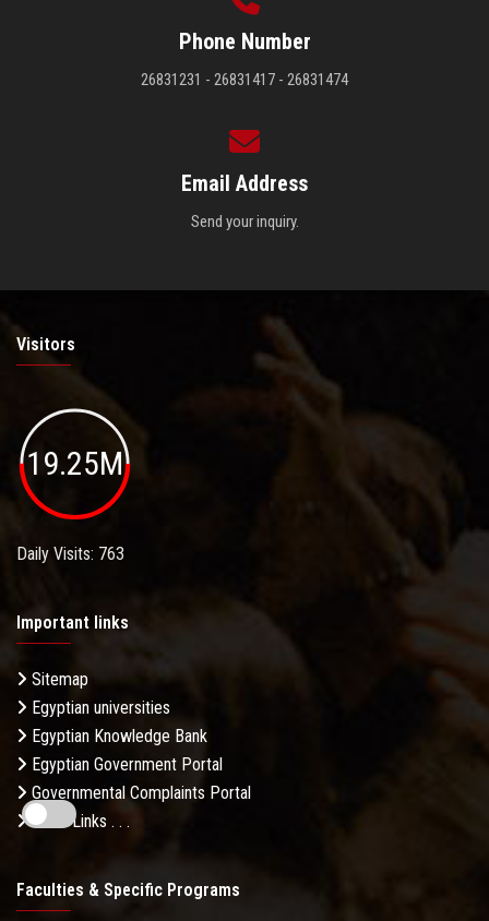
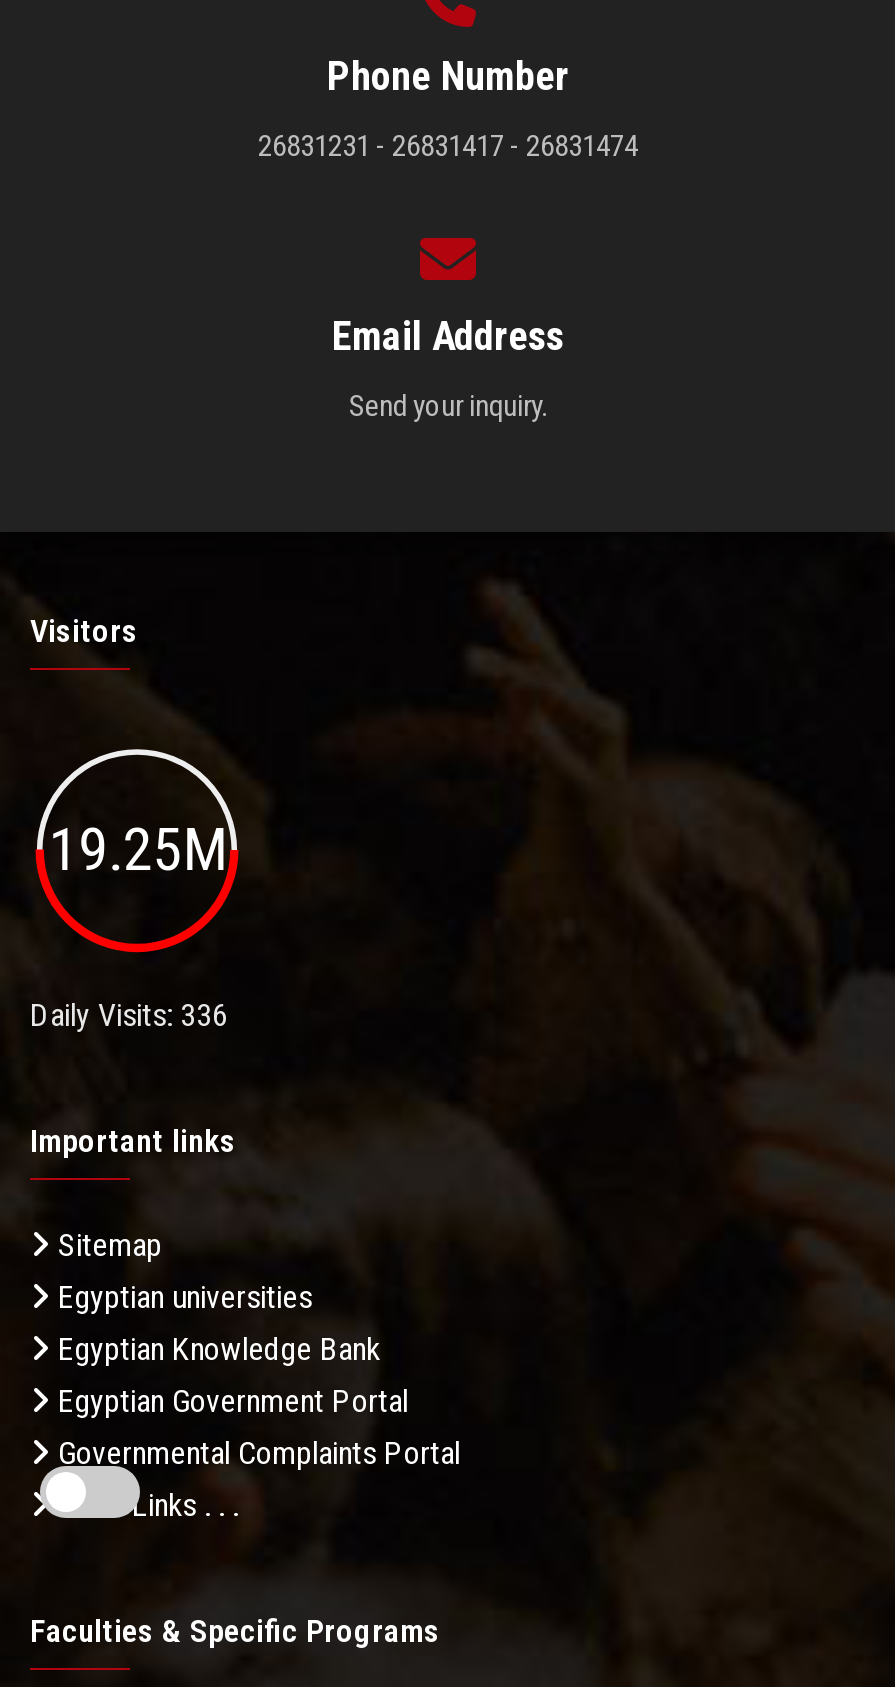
[16,543,124,564] Daily Visits: 763 -> [30,995,228,1033] Daily Visits: 336

